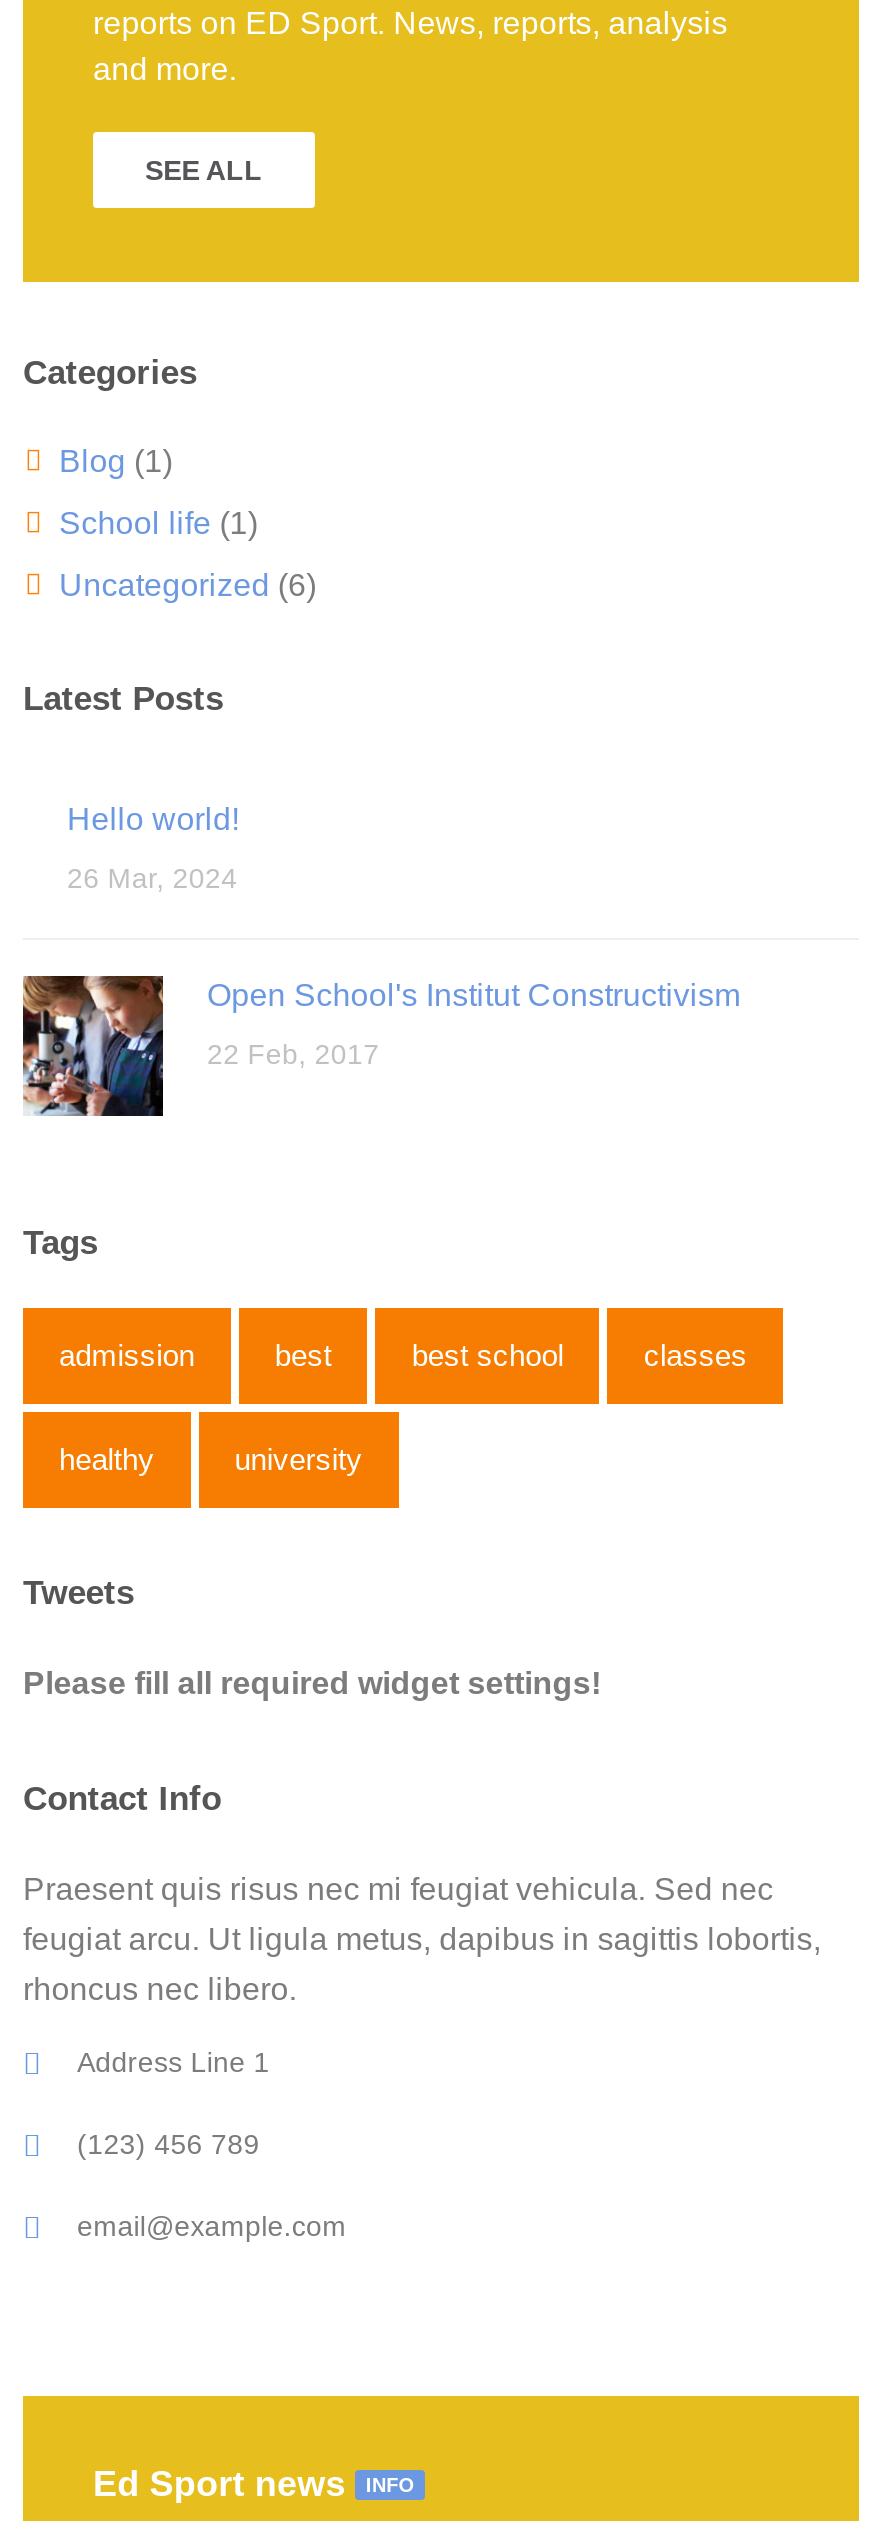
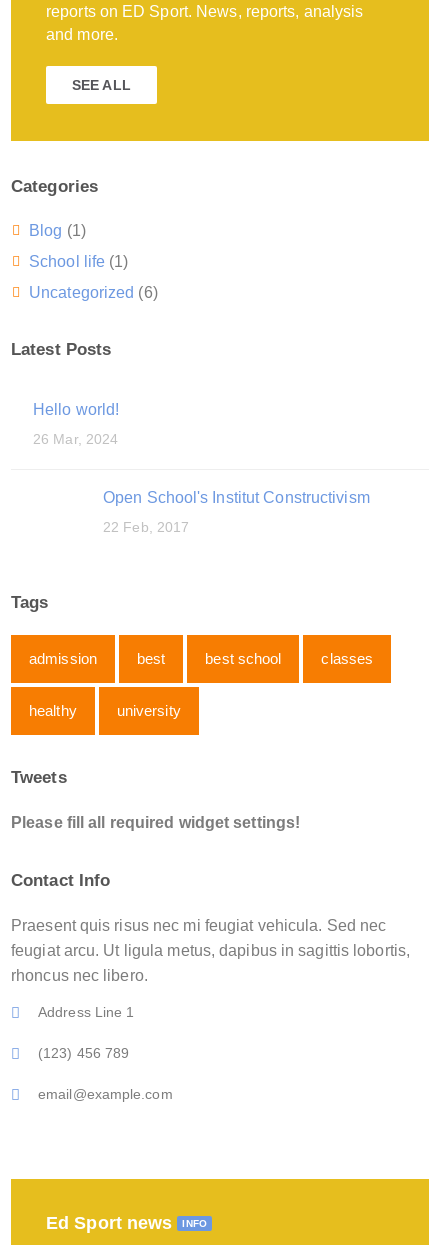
[21,974,165,1118] [image] -> none

